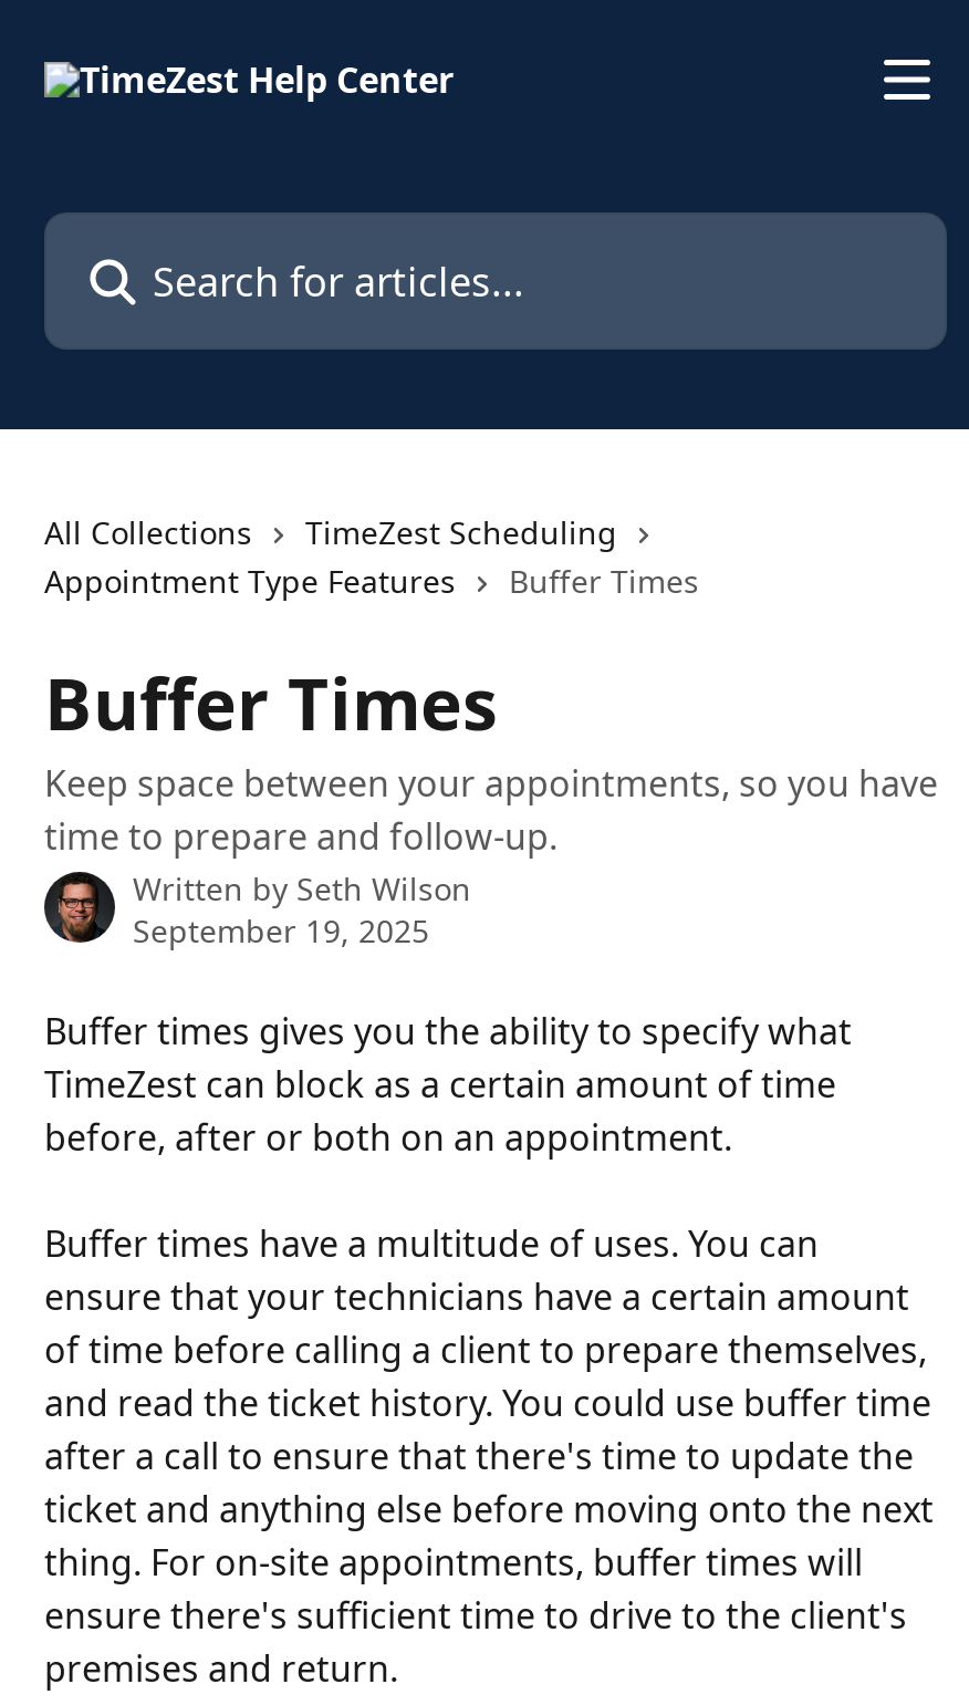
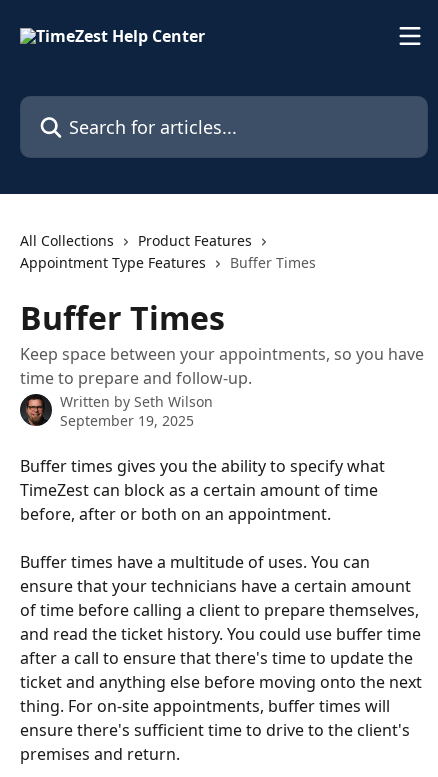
[305,511,617,553] TimeZest Scheduling -> [138,231,252,250] Product Features

